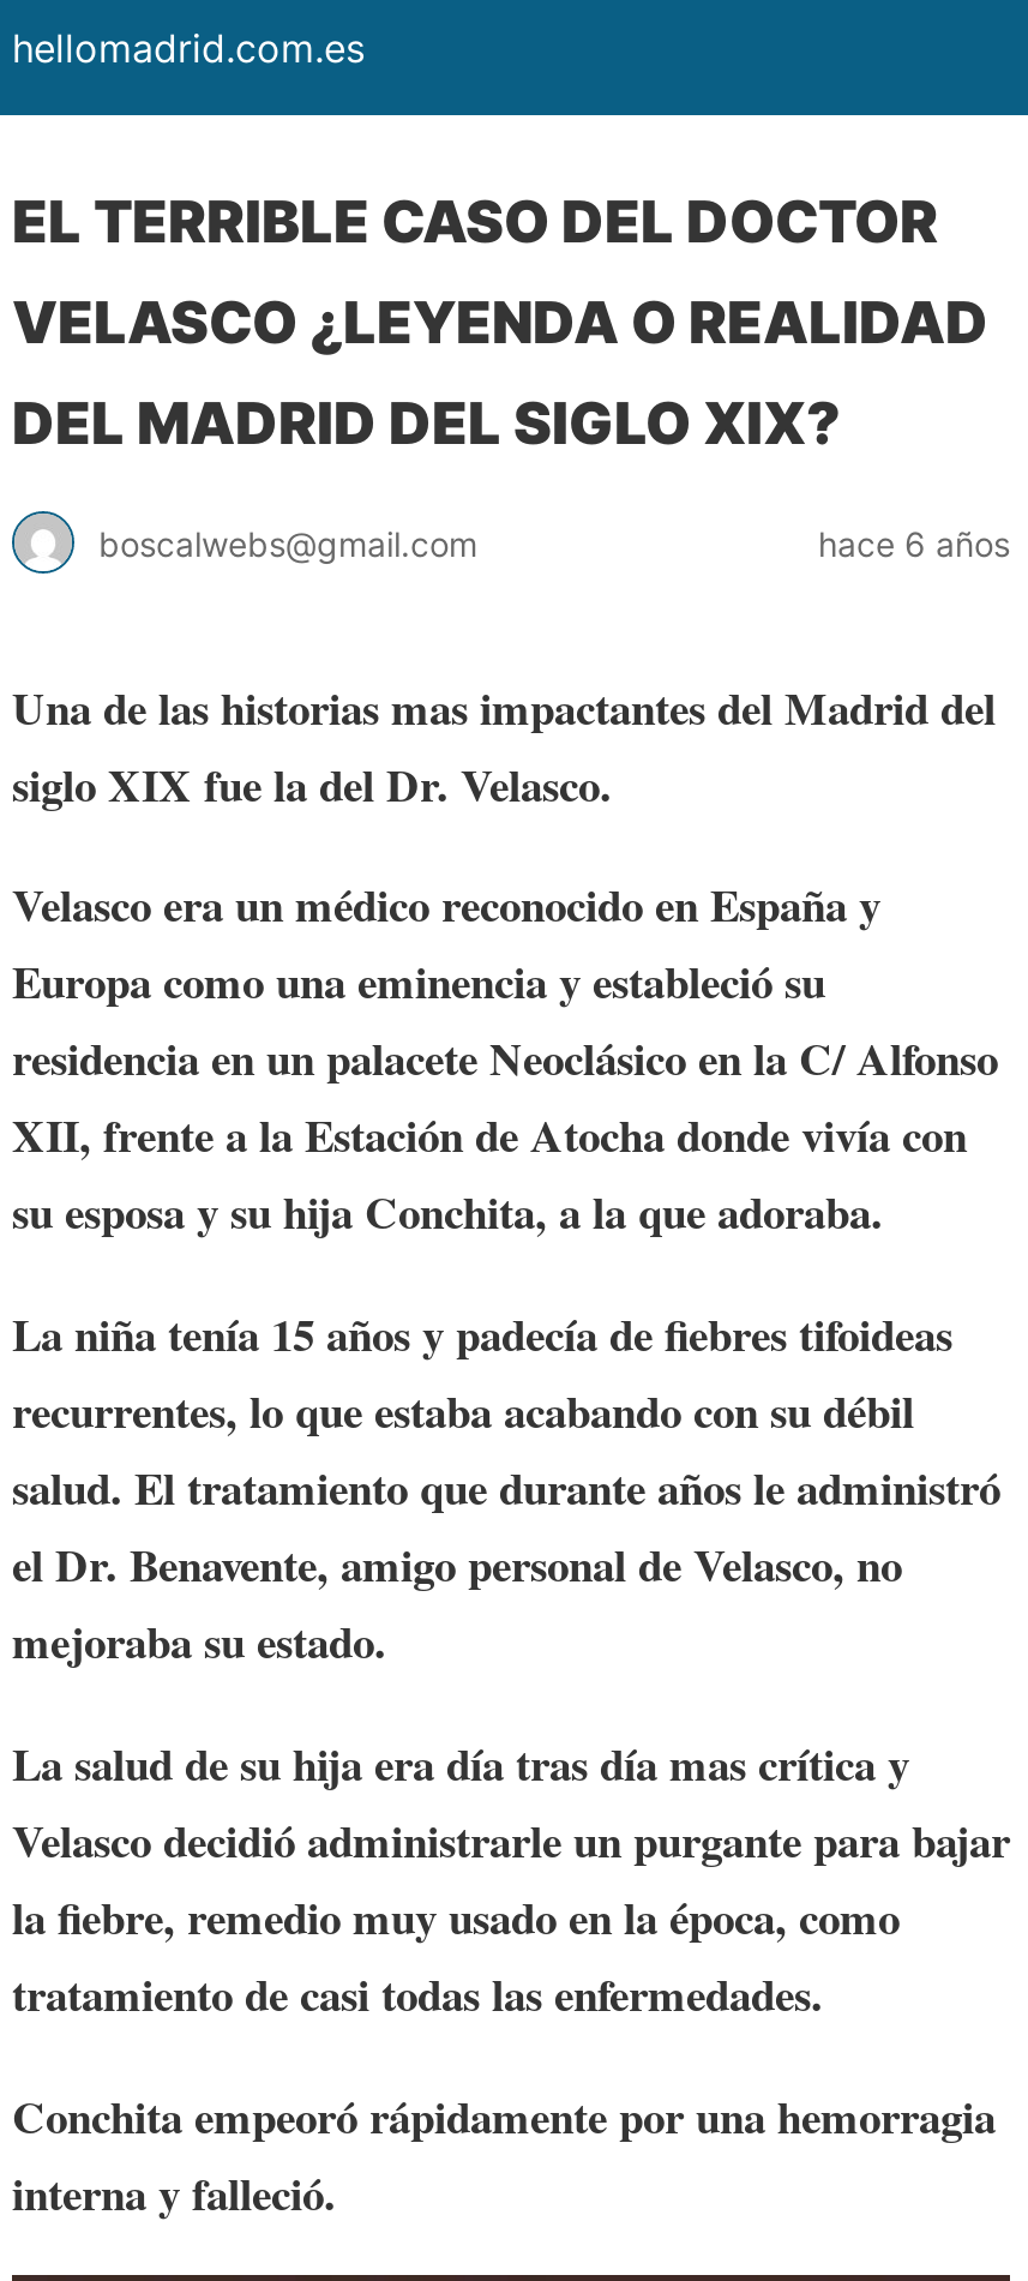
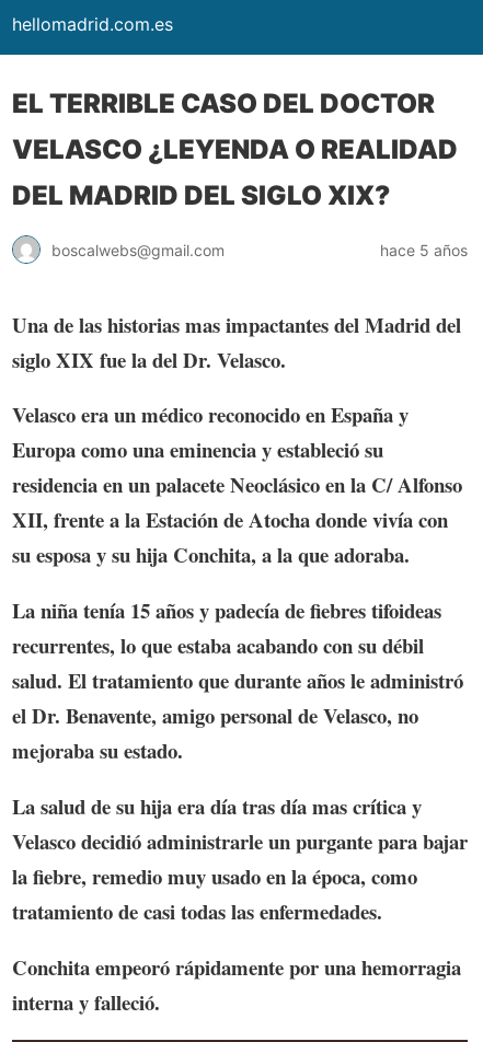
[818,522,1010,563] hace 6 años -> [380,240,468,259] hace 5 años

